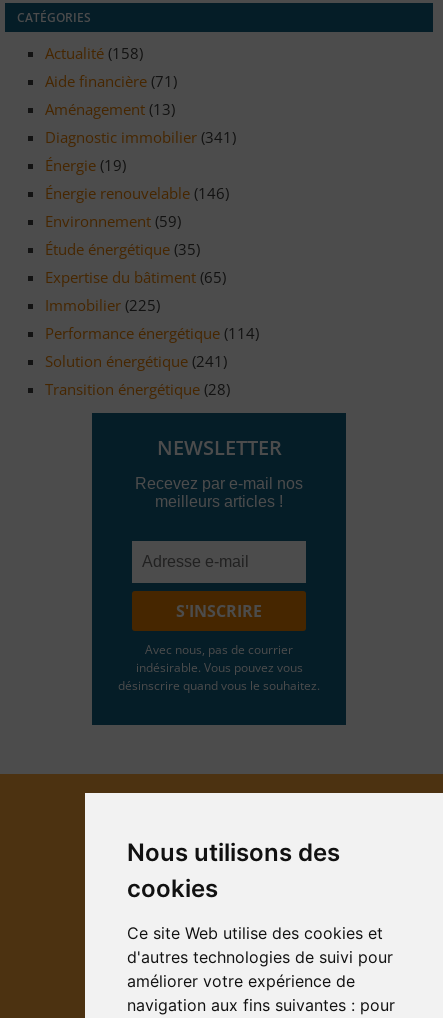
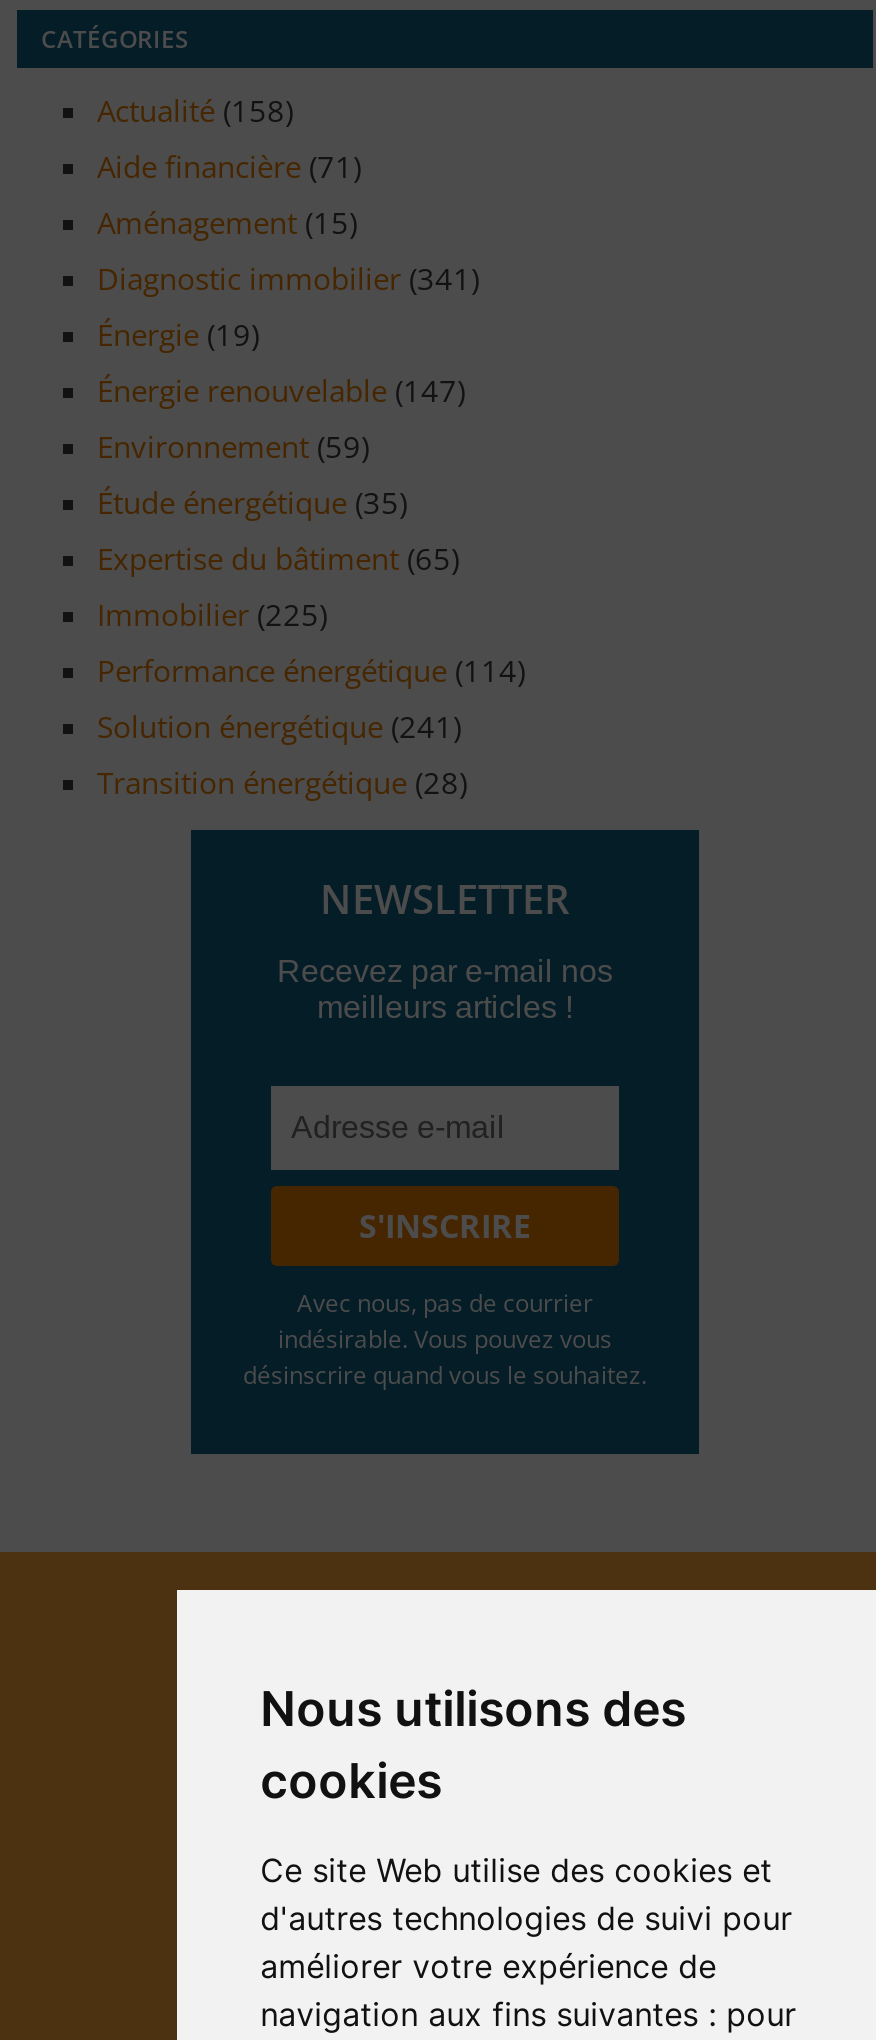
[45,99,175,119] Aménagement (13) -> [97,203,357,243] Aménagement (15)
[45,183,229,203] Énergie renouvelable (146) -> [97,371,465,411] Énergie renouvelable (147)

